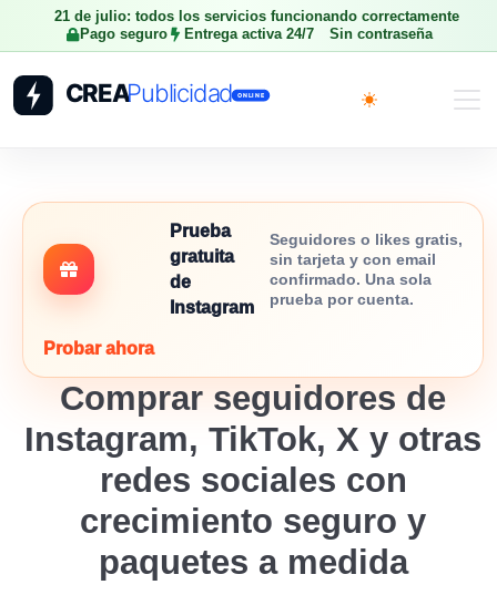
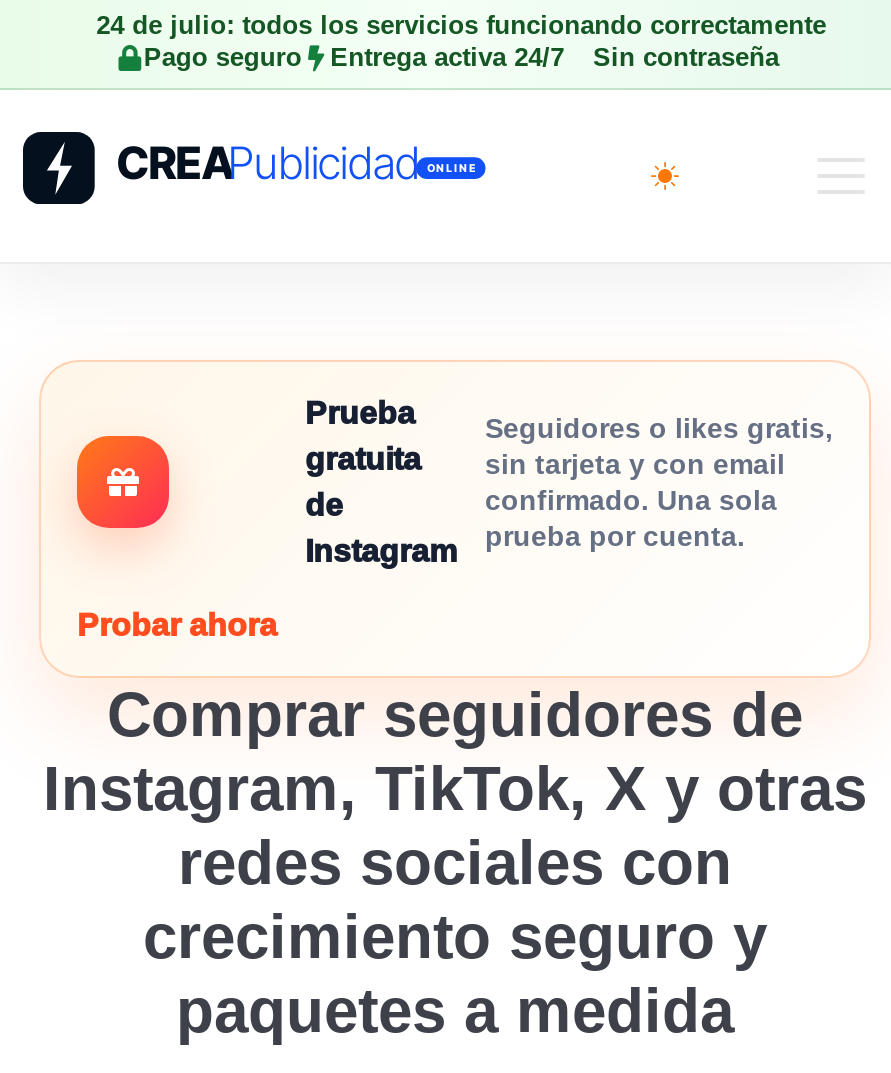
[54,8,459,24] 21 de julio: todos los servicios funcionando correctamente -> [96,10,826,40] 24 de julio: todos los servicios funcionando correctamente

